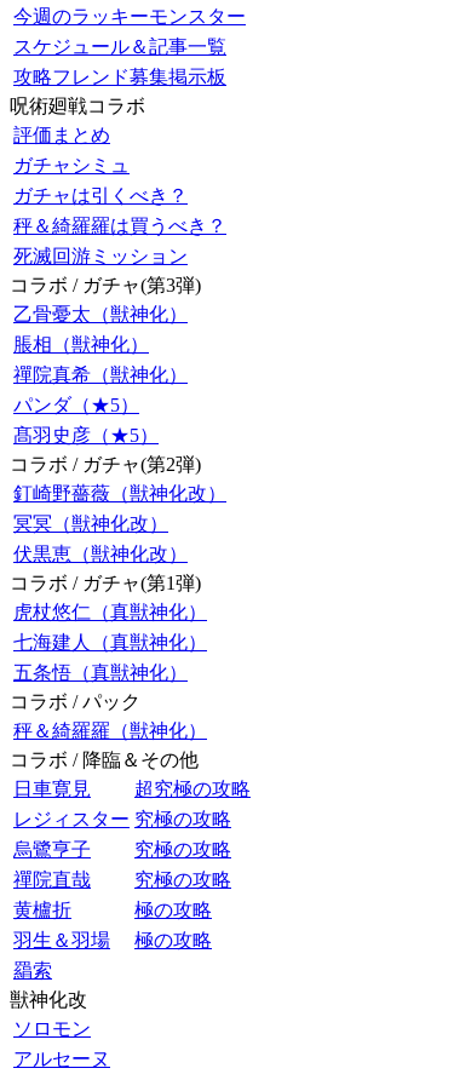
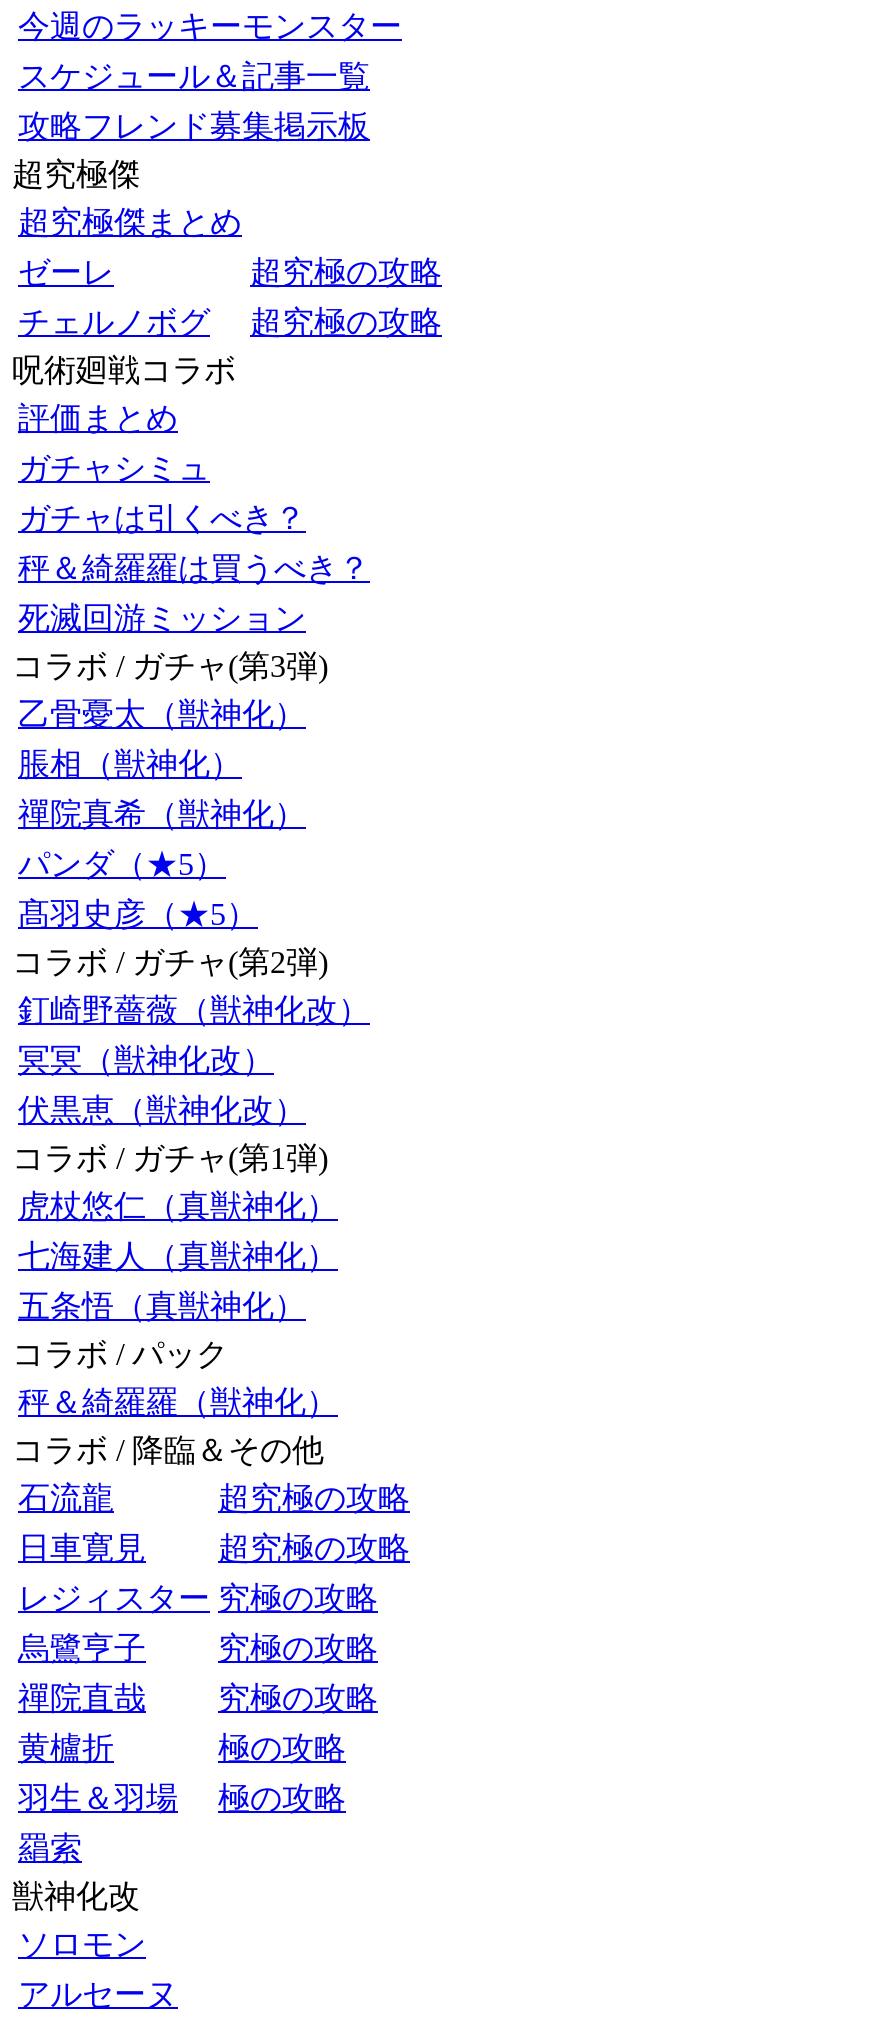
none -> [12,157,442,339] 超究極傑 | 超究極傑まとめ | ゼーレ | 超究極の攻略 | チェルノボグ | 超究極の攻略
none -> [18,1481,410,1515] 石流龍 | 超究極の攻略

